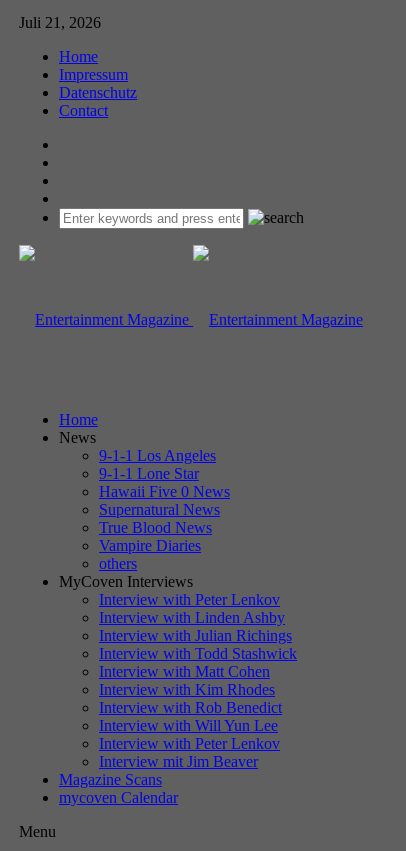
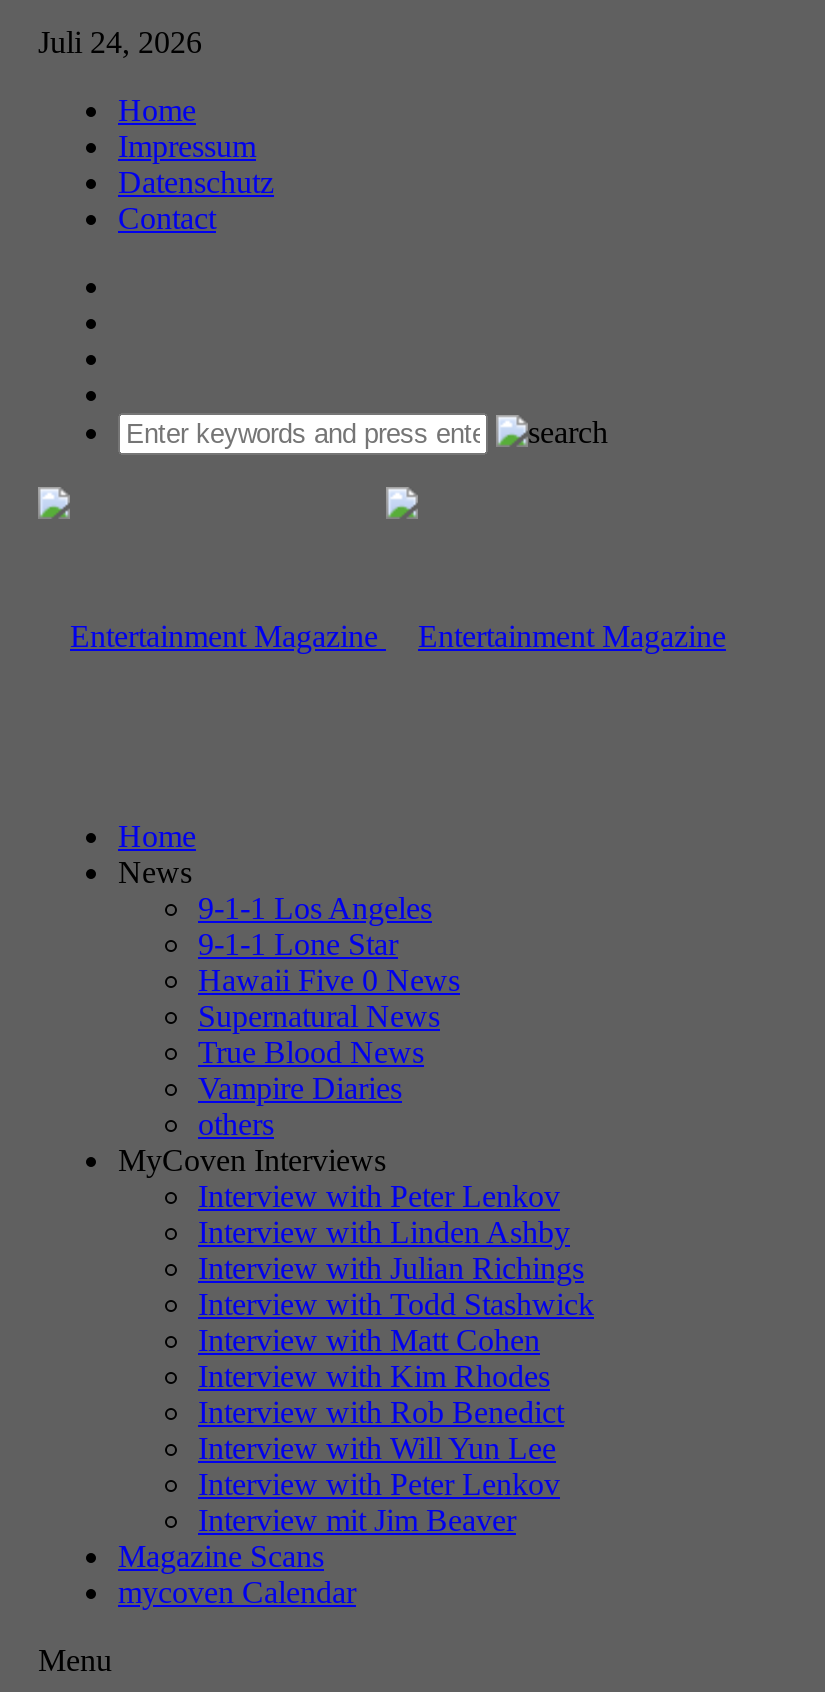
[19,14,101,31] Juli 21, 2026 -> [38,25,202,59] Juli 24, 2026

